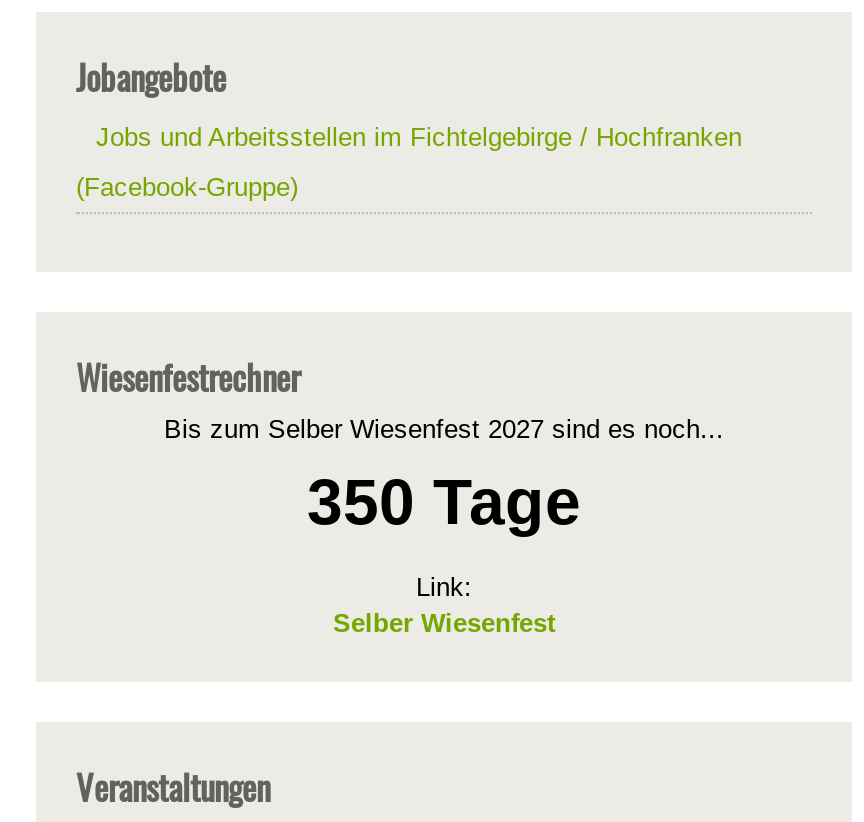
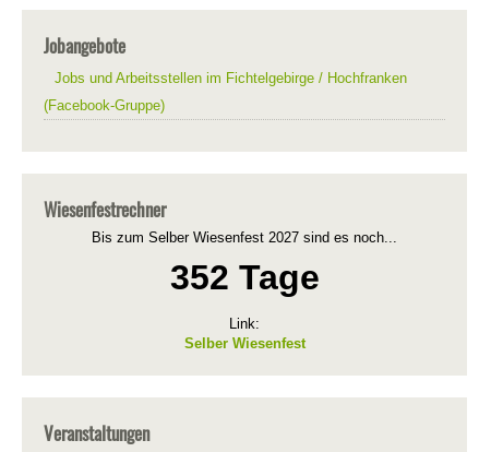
[307,466,581,538] 350 Tage -> [170,258,319,297] 352 Tage

